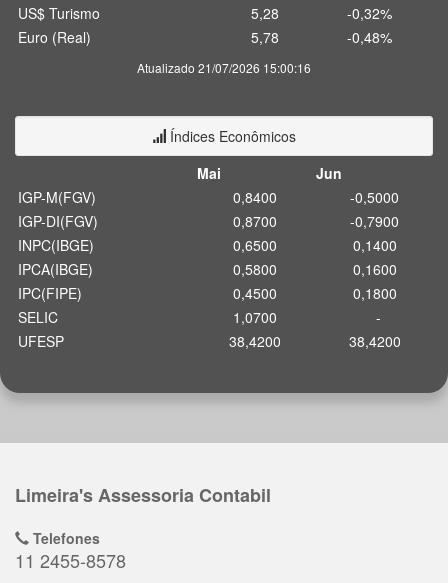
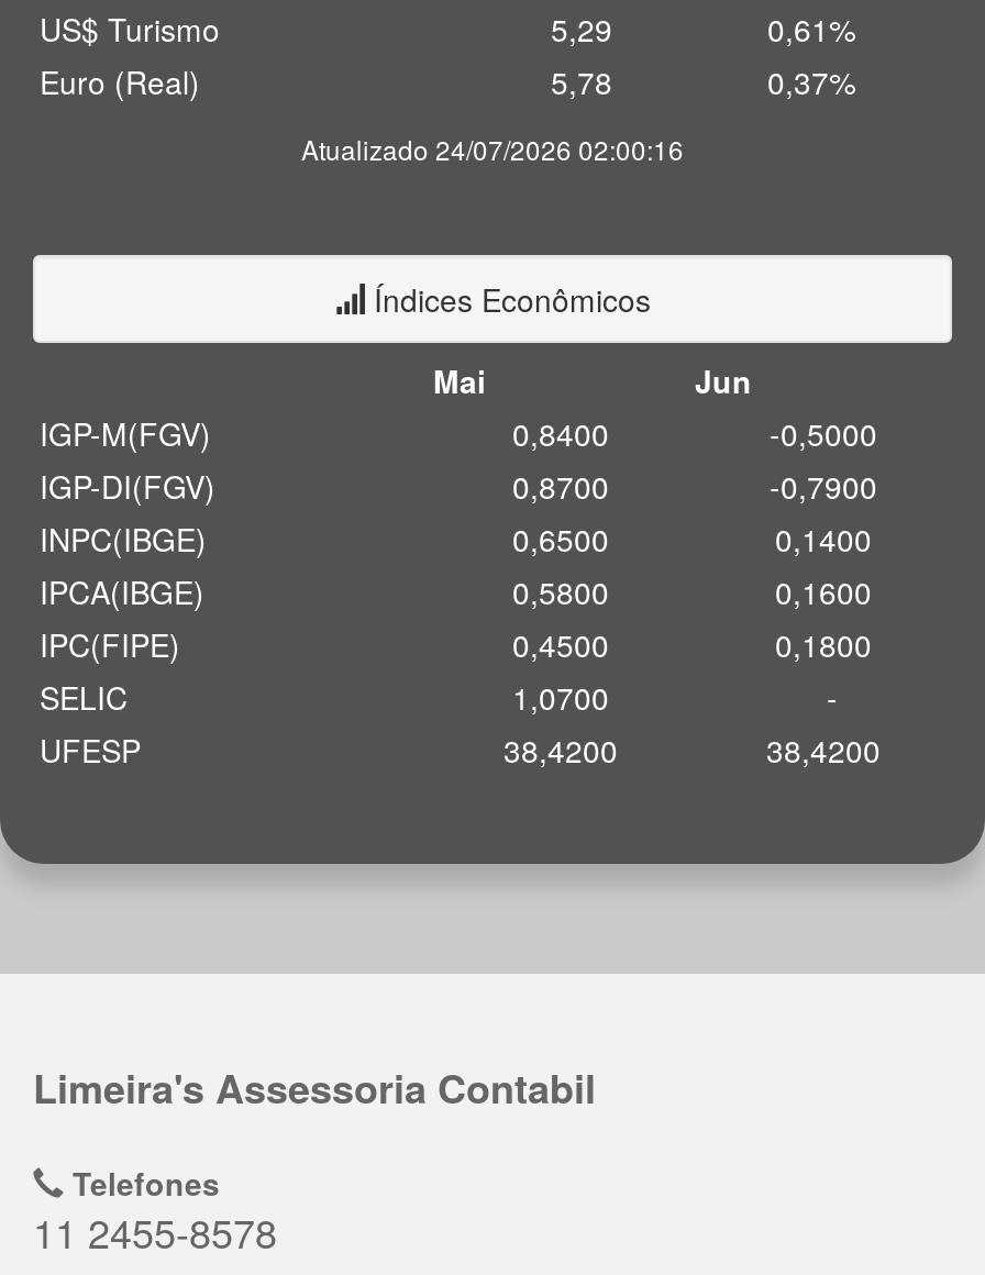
[250,3,278,23] 5,28 -> [551,7,612,51] 5,29
[346,3,391,23] -0,32% -> [767,7,855,51] 0,61%
[346,27,391,47] -0,48% -> [767,59,855,103] 0,37%
[137,59,311,76] Atualizado 21/07/2026 15:00:16 -> [301,130,684,167] Atualizado 24/07/2026 02:00:16

